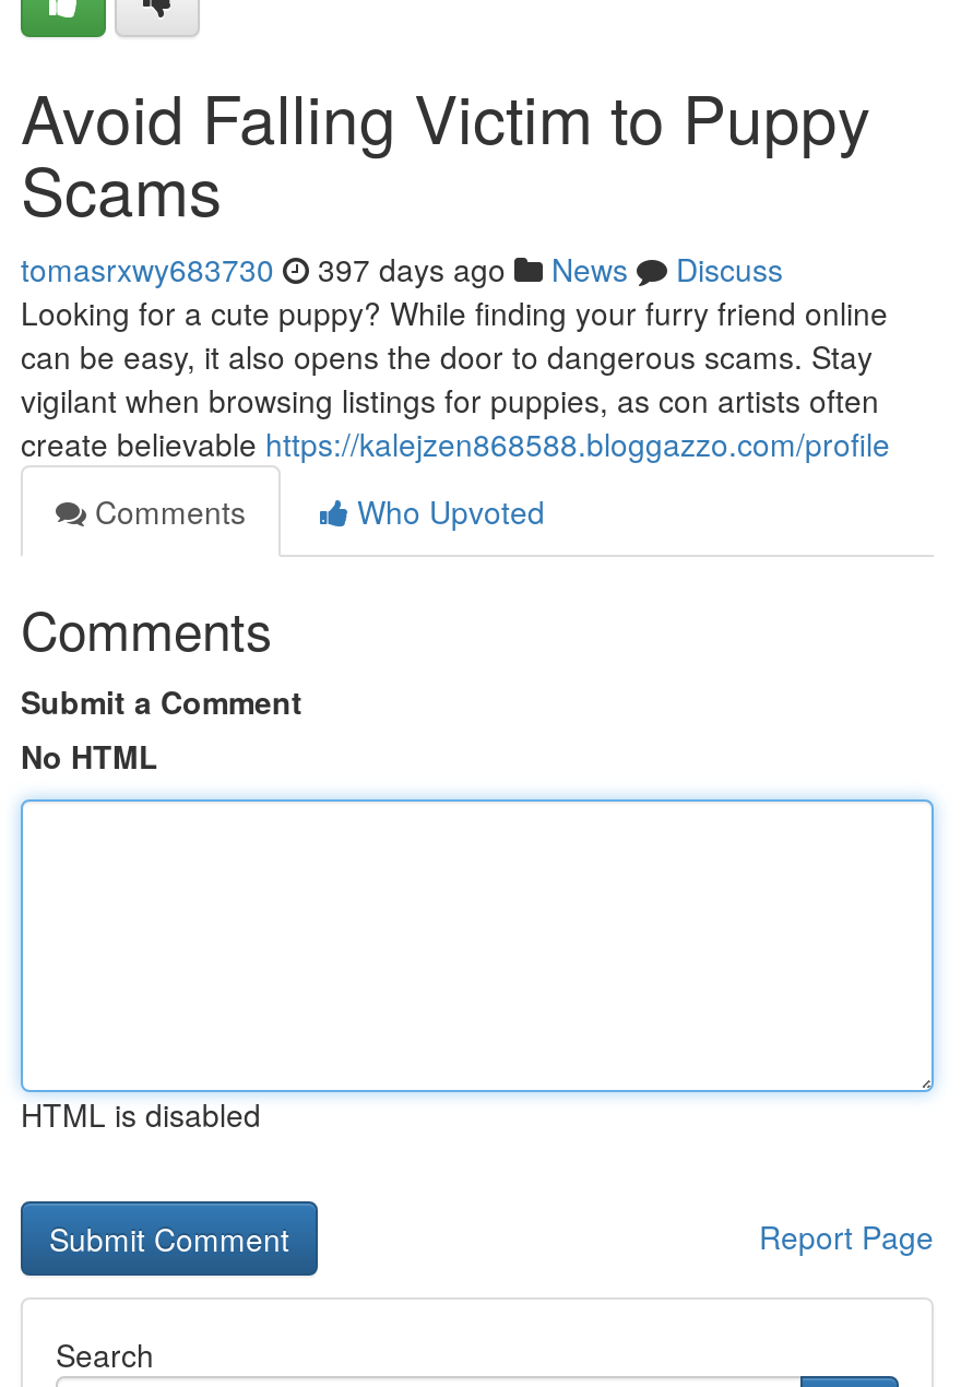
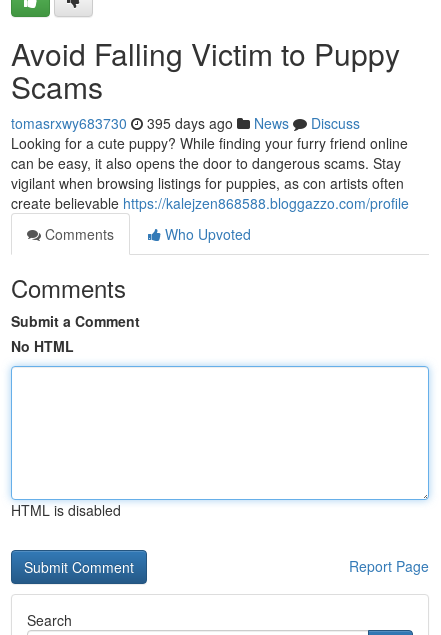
[21,247,783,291] tomasrxwy683730 397 days ago News Discuss -> [11,113,360,133] tomasrxwy683730 395 days ago News Discuss

